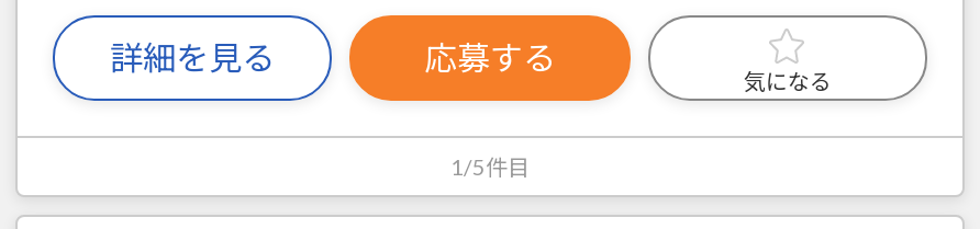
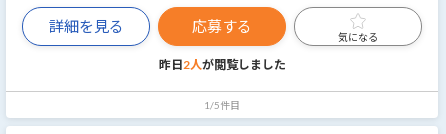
none -> [158,57,285,72] 昨日2人が閲覧しました

